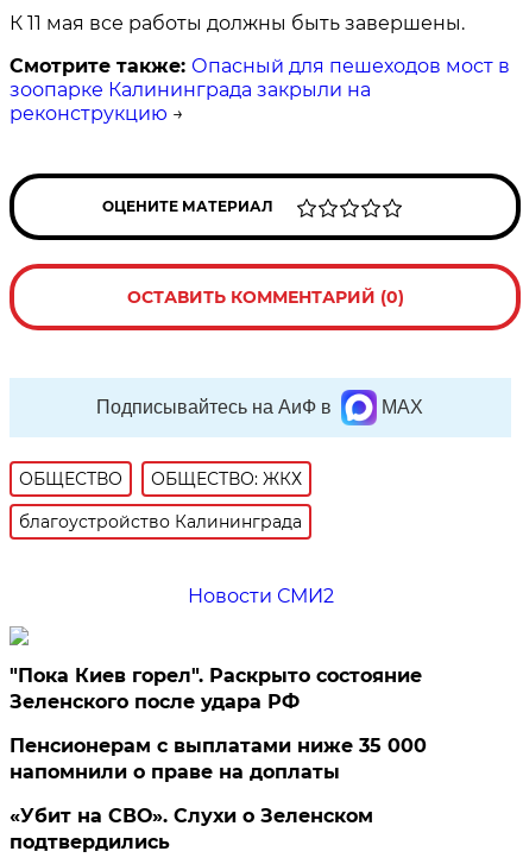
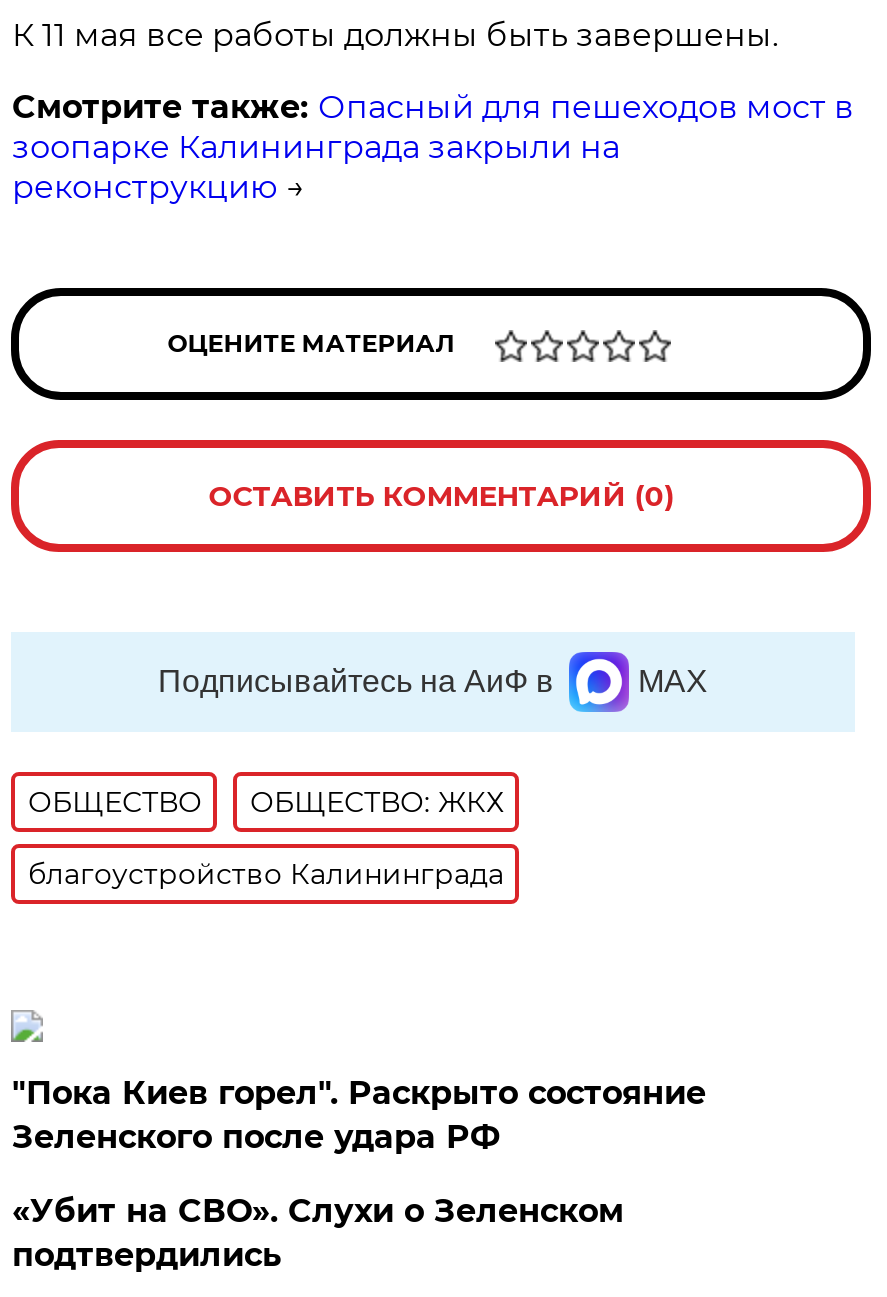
[187,585,334,607] Новости СМИ2 -> none
[10,734,427,783] Пенсионерам с выплатами ниже 35 000 | напомнили о праве на доплаты -> none

